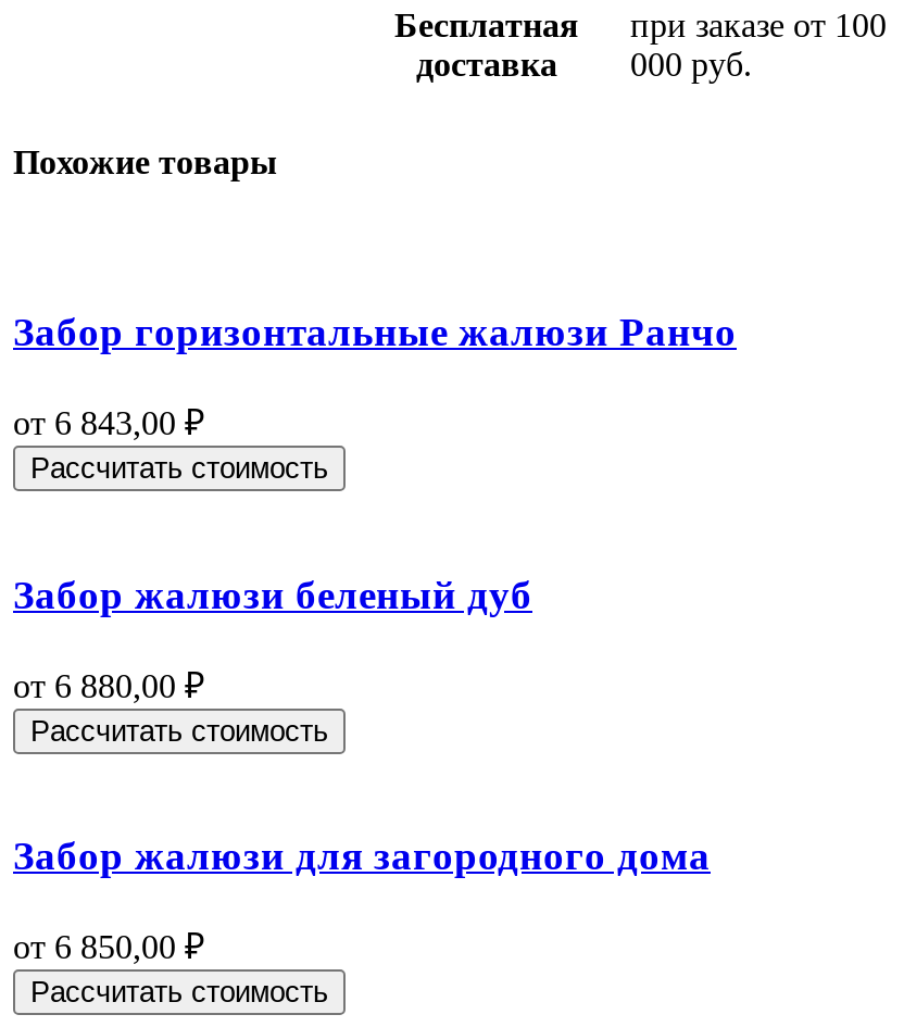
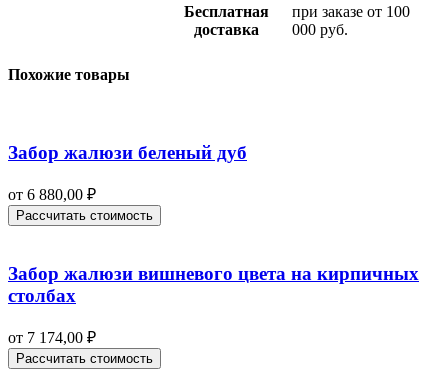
[13,310,737,485] Забор горизонтальные жалюзи Ранчо | от 6 843,00 ₽ | Рассчитать стоимость -> none
moved [13,571,532,747] -> [8,142,247,223]: Забор жалюзи беленый дуб | от 6 880,00 ₽ | Рассчитать стоимость
[13,833,711,879] Забор жалюзи для загородного дома -> [8,263,419,306] Забор жалюзи вишневого цвета на кирпичных | столбах
[13,928,204,965] от 6 850,00 ₽ -> [8,329,96,346] от 7 174,00 ₽

